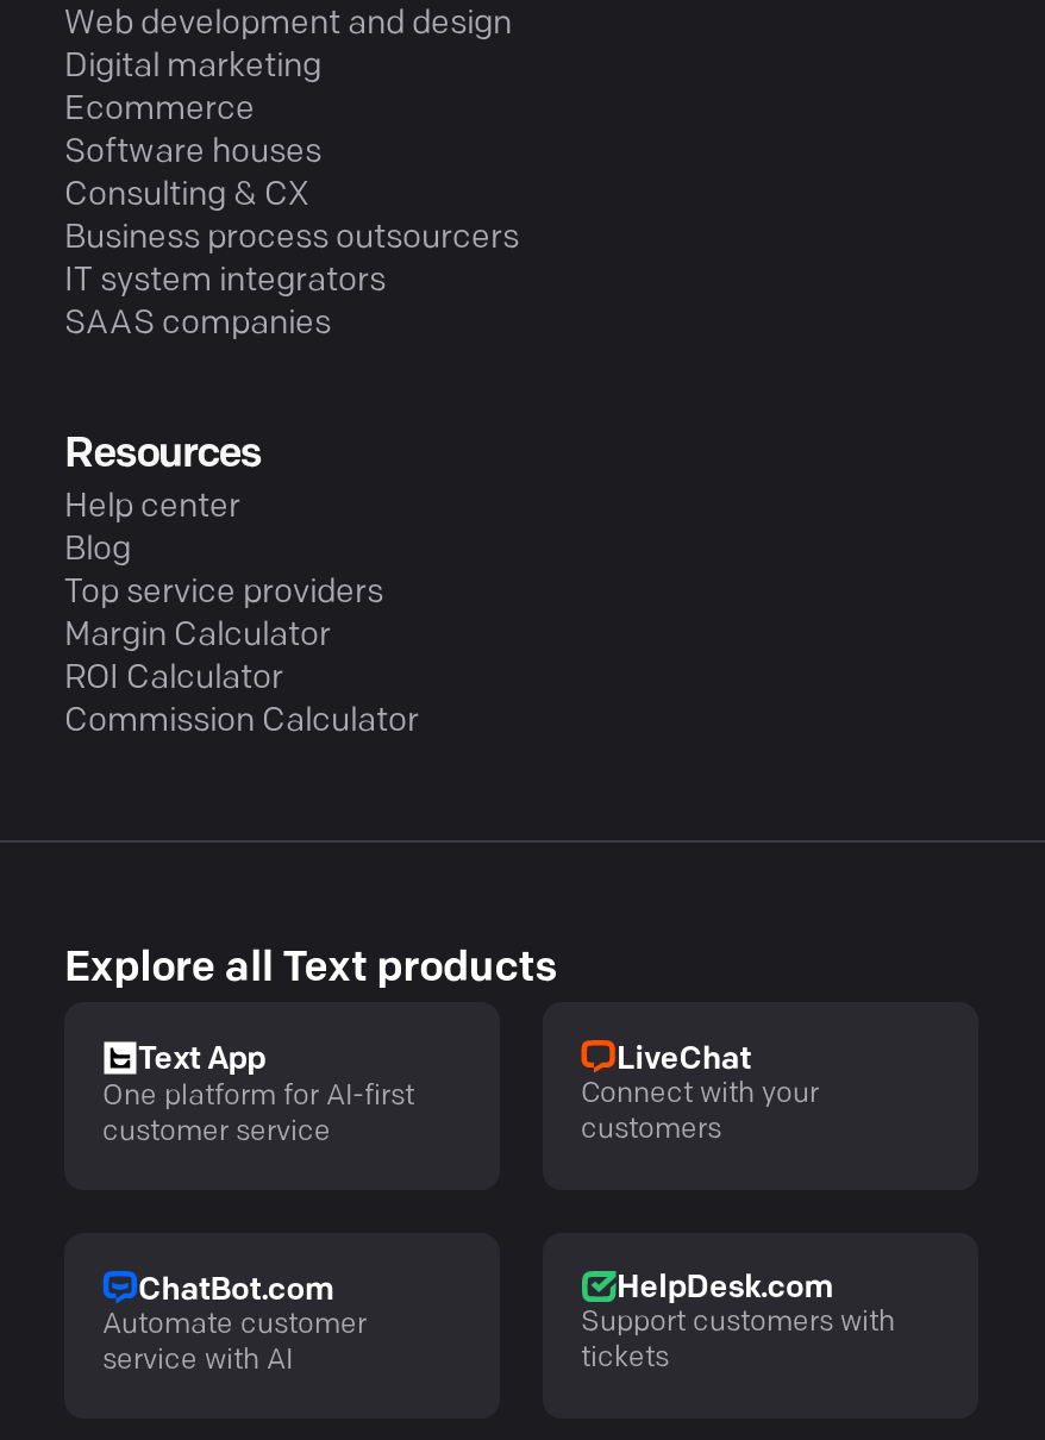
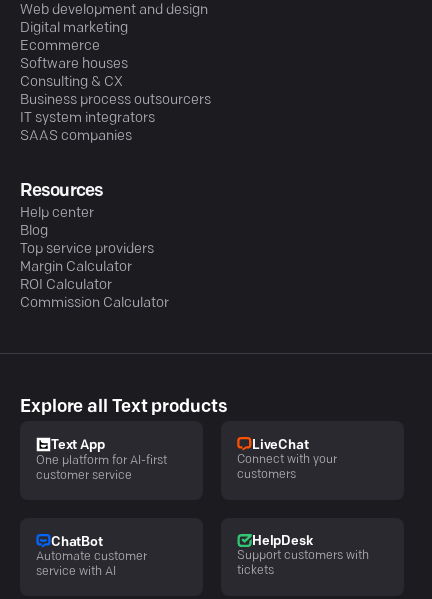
[138,1275,333,1306] ChatBot.com -> [51,536,103,549] ChatBot
[617,1273,832,1304] HelpDesk.com -> [252,535,312,548] HelpDesk

